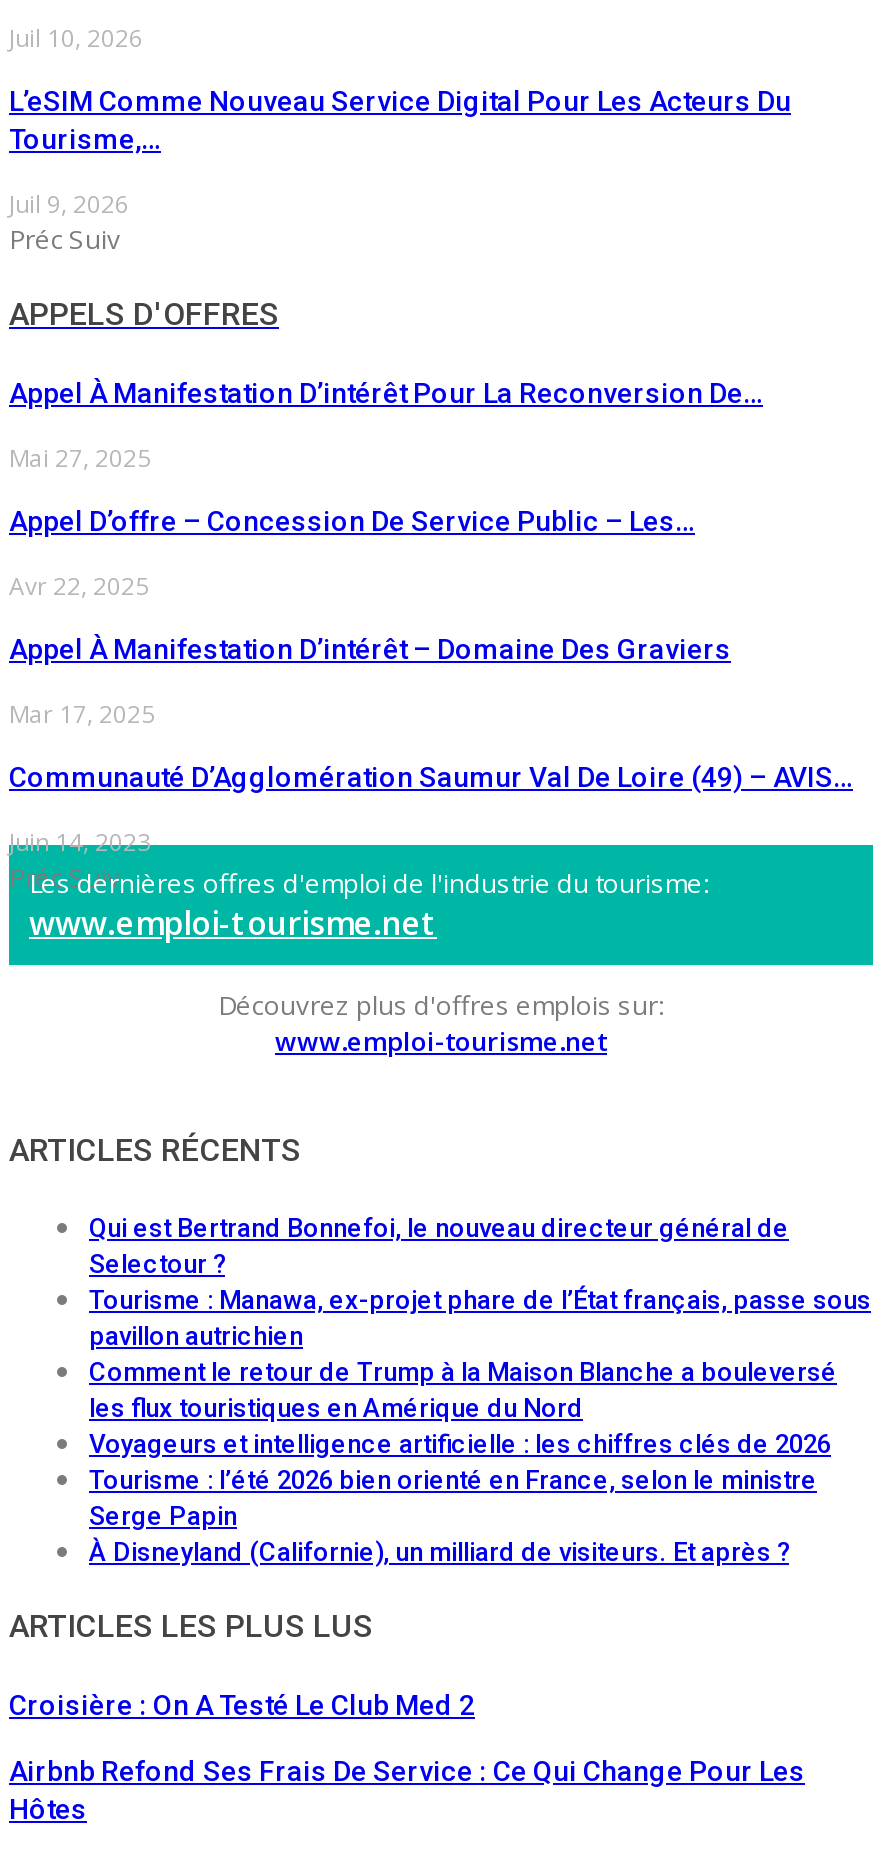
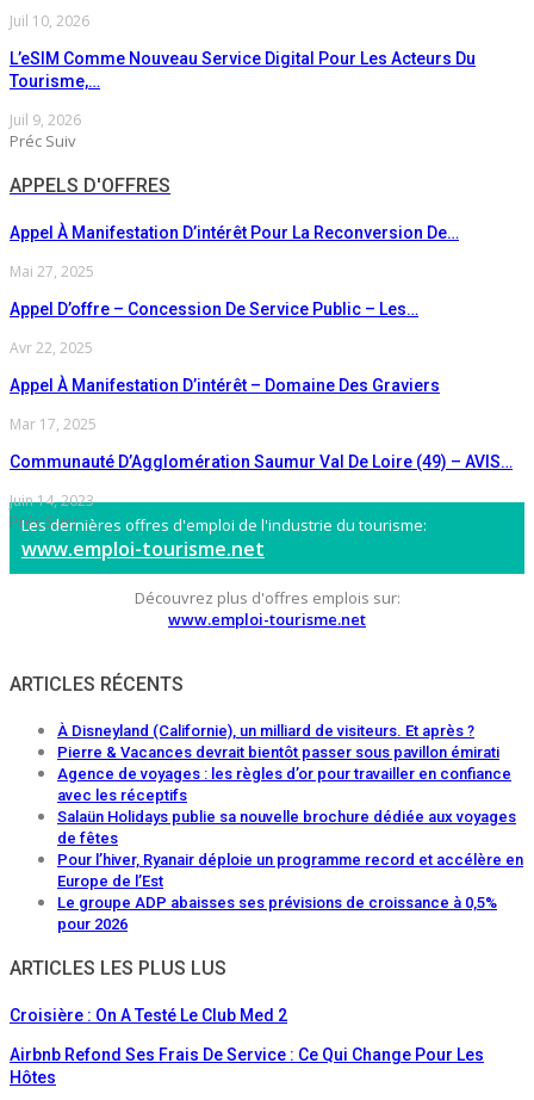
[89,1213,871,1531] Qui est Bertrand Bonnefoi, le nouveau directeur général de | Selectour ? | Tourisme : Manawa, ex-projet phare de l’État français, passe sous | pavillon autrichien | Comment le retour de Trump à la Maison Blanche a bouleversé | les flux touristiques en Amérique du Nord | Voyageurs et intelligence artificielle : les chiffres clés de 2026 | Tourisme : l’été 2026 bien orienté en France, selon le ministre | Serge Papin -> none
moved [89,1537,789,1567] -> [57,722,474,740]: À Disneyland (Californie), un milliard de visiteurs. Et après ?
none -> [57,743,523,933] Pierre & Vacances devrait bientôt passer sous pavillon émirati | Agence de voyages : les règles d’or pour travailler en confiance | avec les réceptifs | Salaün Holidays publie sa nouvelle brochure dédiée aux voyages | de fêtes | Pour l’hiver, Ryanair déploie un programme record et accélère en | Europe de l’Est | Le groupe ADP abaisses ses prévisions de croissance à 0,5% | pour 2026

